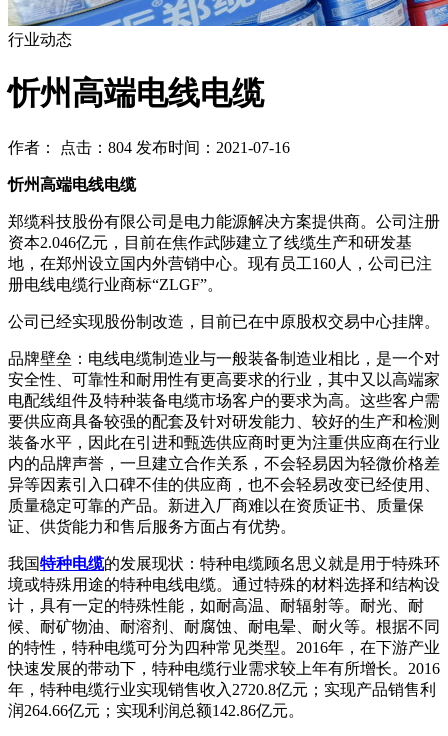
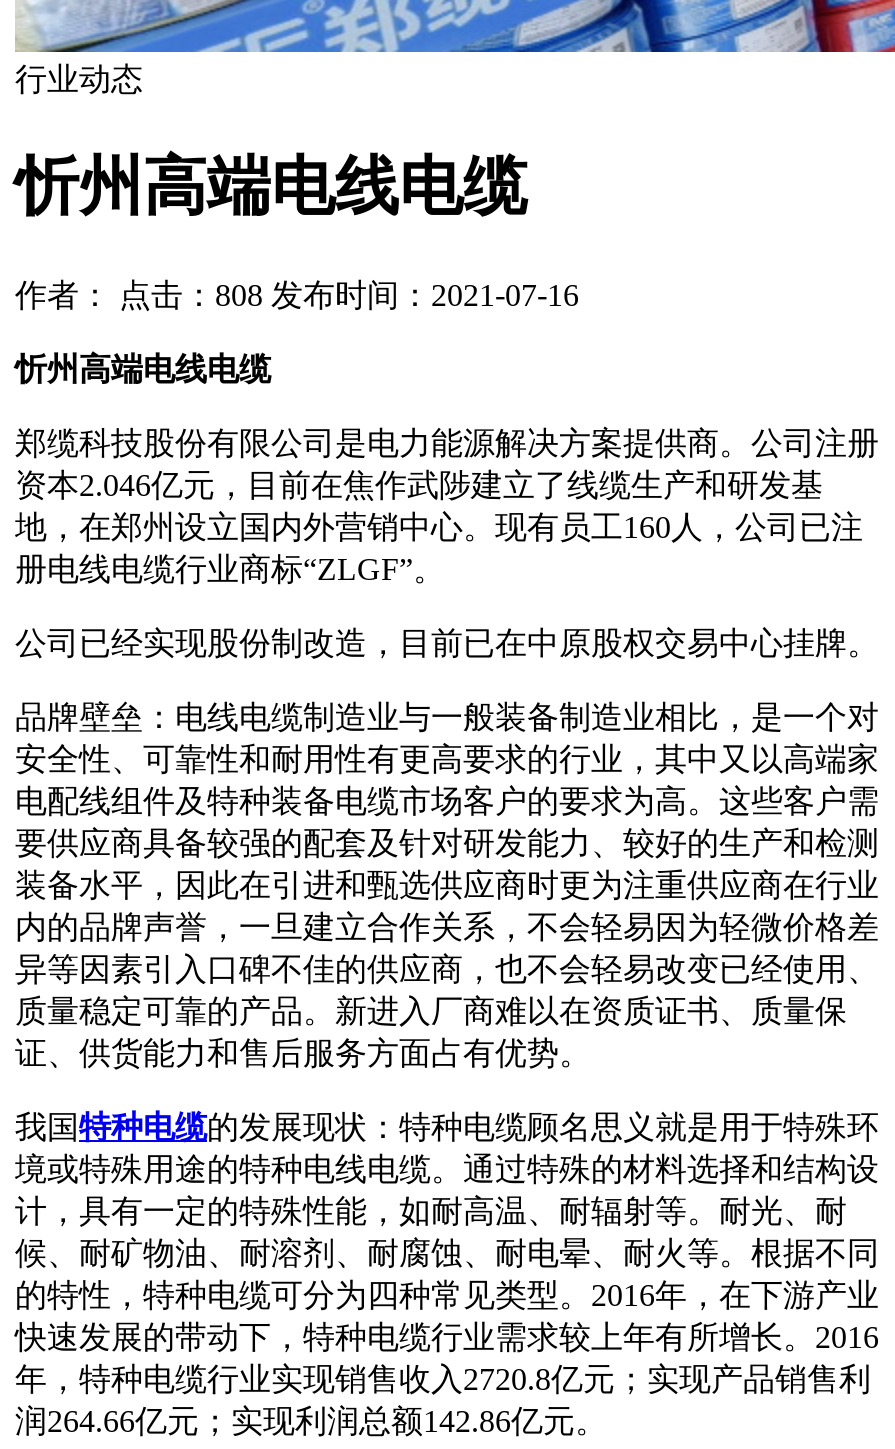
[8,139,290,156] 作者： 点击：804 发布时间：2021-07-16 -> [15,278,579,312] 作者： 点击：808 发布时间：2021-07-16

